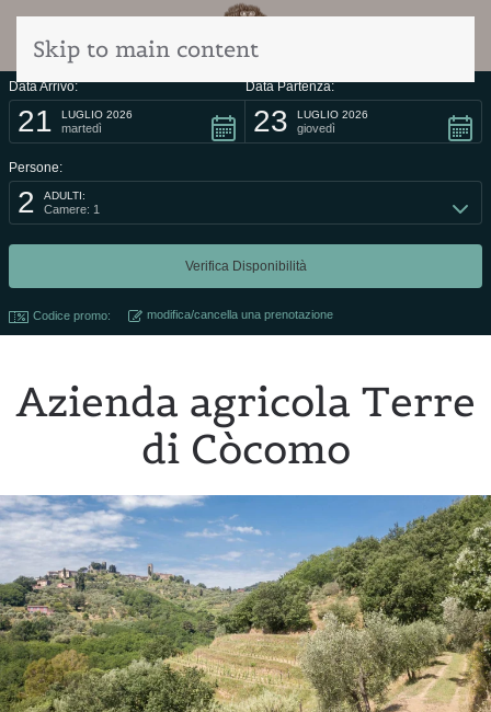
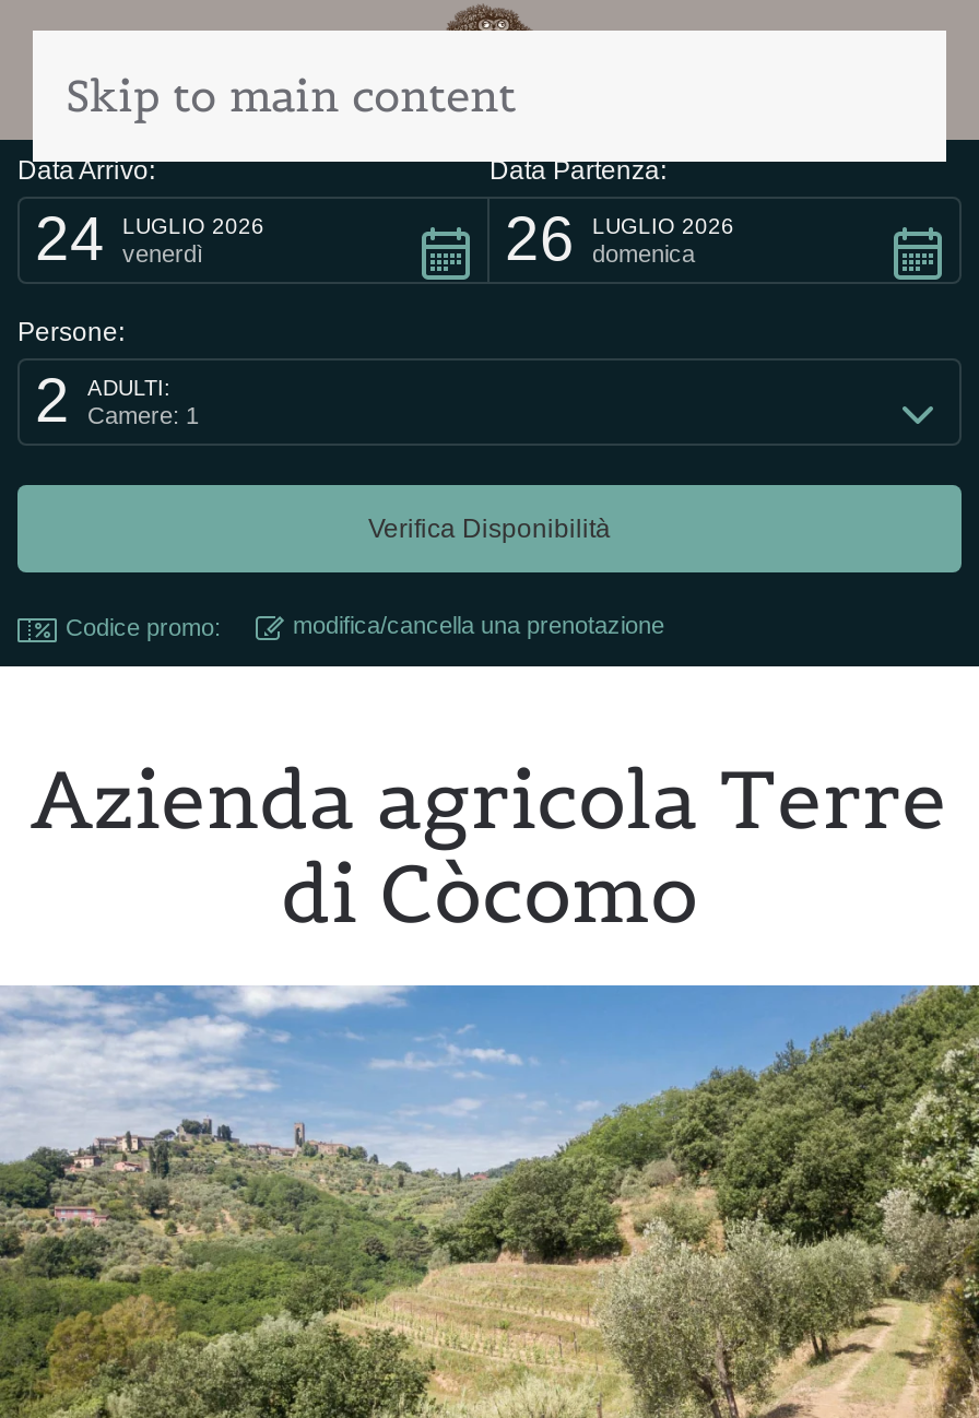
[18,104,53,138] 21 -> [35,205,105,273] 24
[253,104,288,138] 23 -> [505,205,575,273] 26
[61,122,102,135] martedì -> [122,240,203,267] venerdì
[297,122,335,135] giovedì -> [592,240,695,267] domenica

